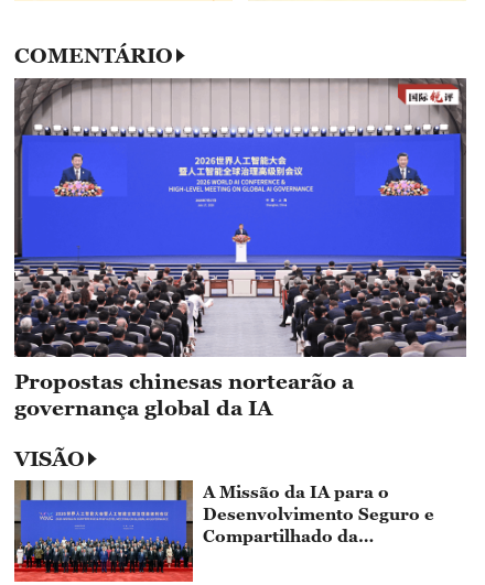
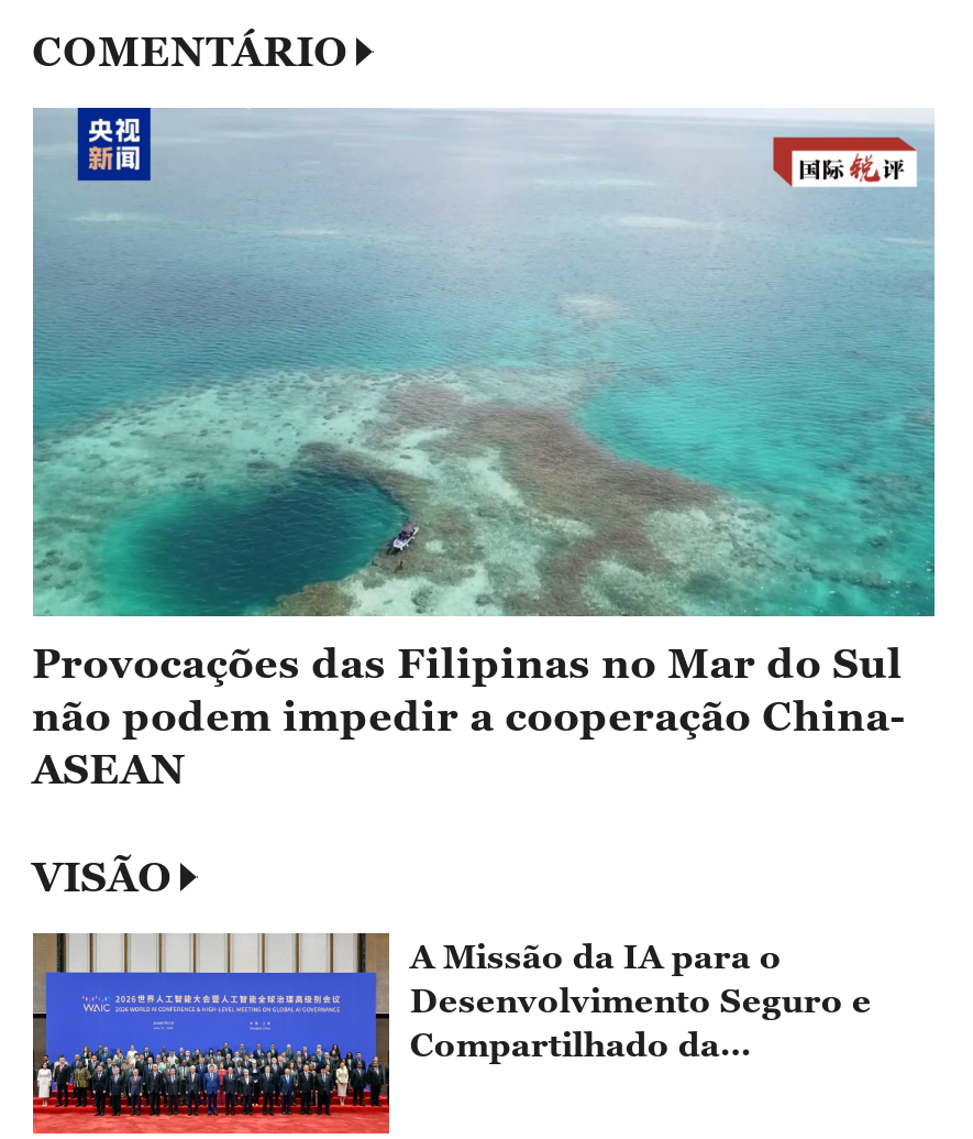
[13,77,467,419] [image] | Propostas chinesas nortearão a | governança global da IA -> [31,106,937,792] [image] | Provocações das Filipinas no Mar do Sul | não podem impedir a cooperação China- | ASEAN

